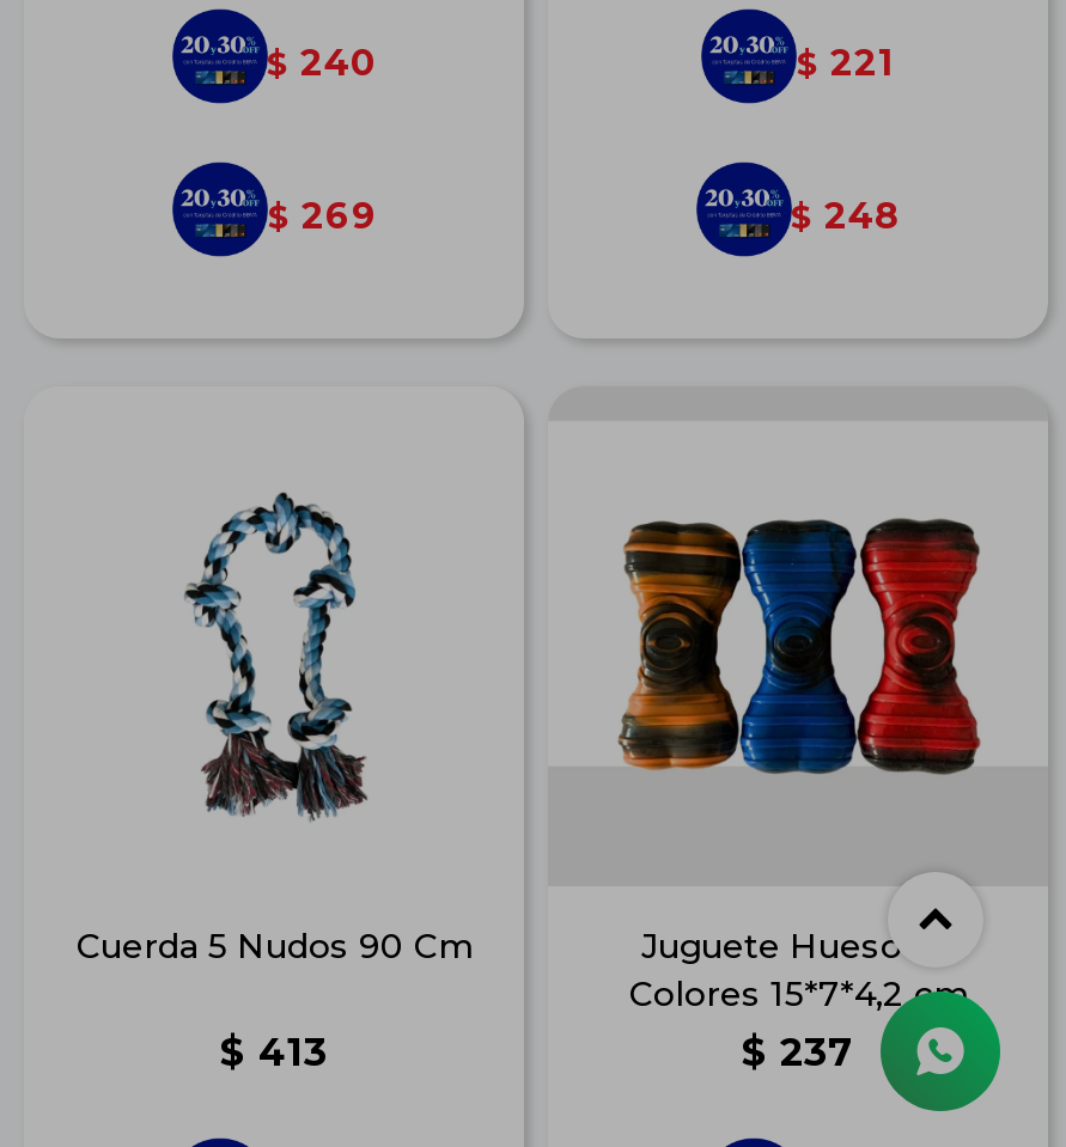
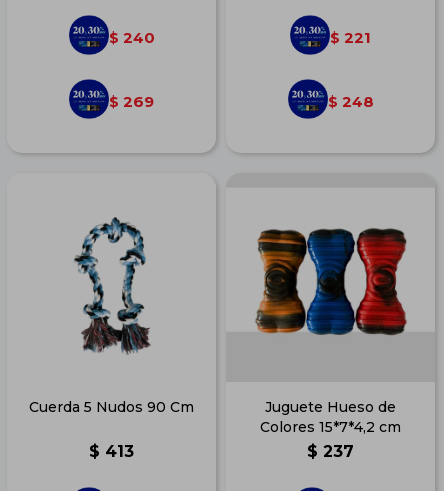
[878,1001,1003,1114] [image] -> none

